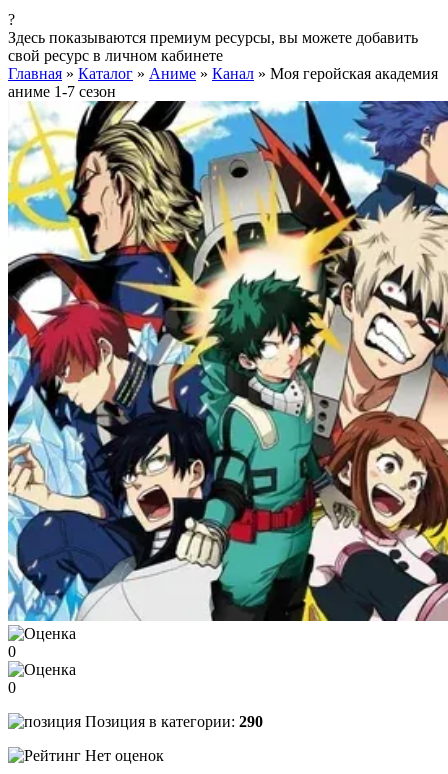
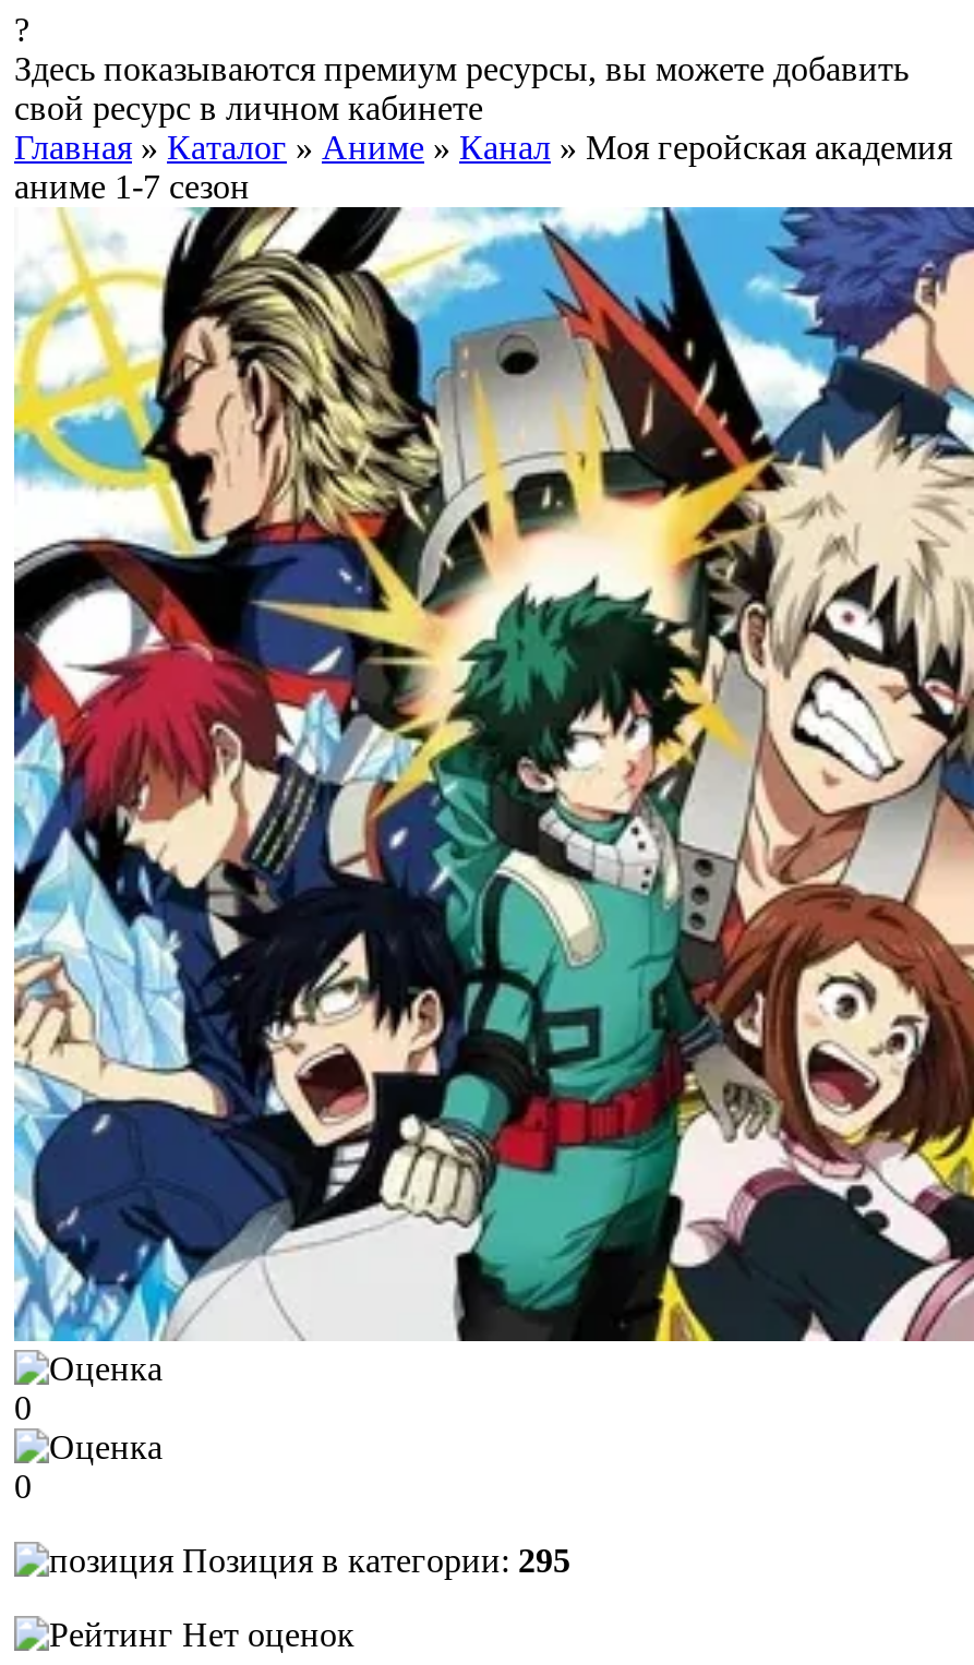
[81,713,263,730] Позиция в категории: 290 -> [173,1543,570,1580] Позиция в категории: 295

